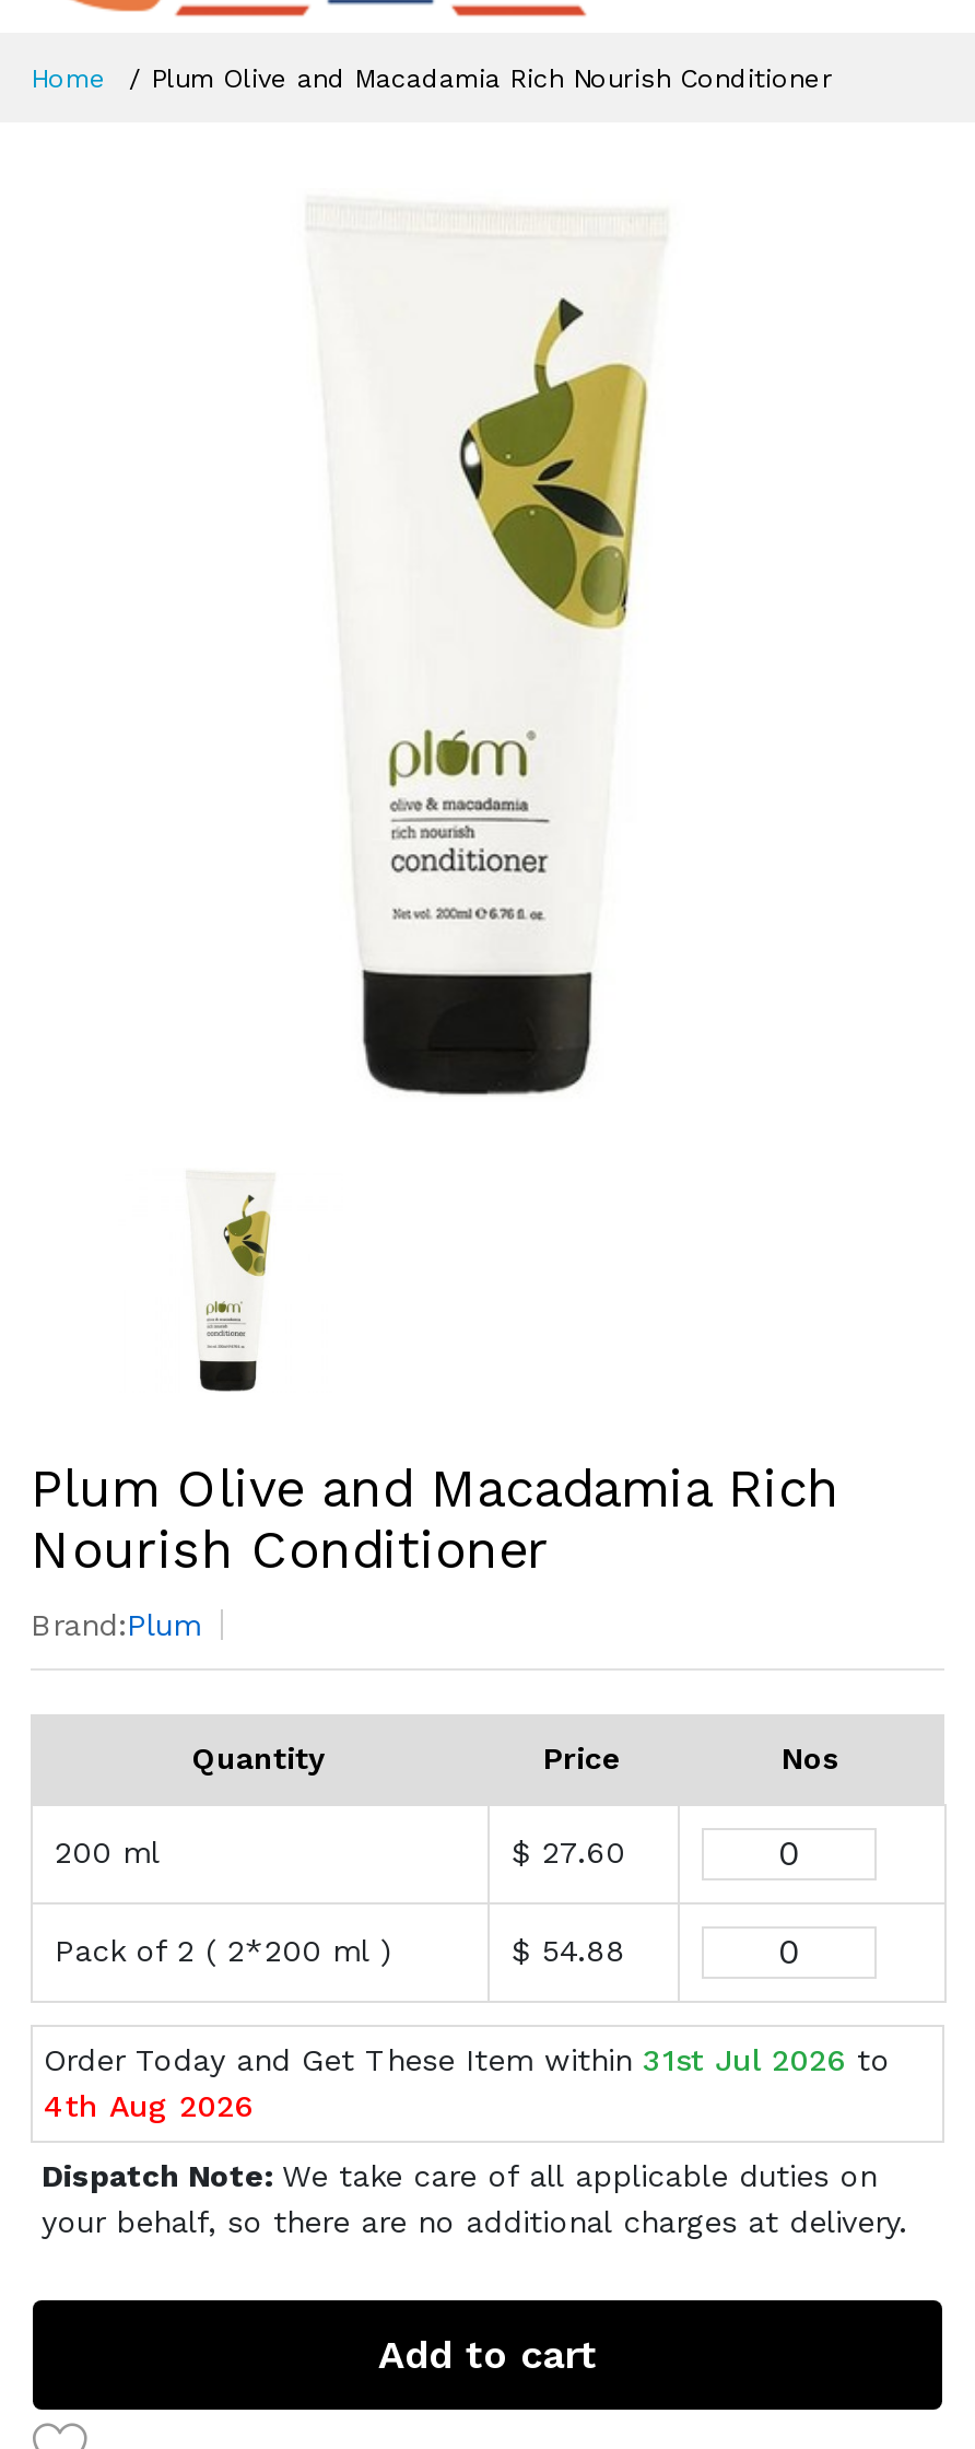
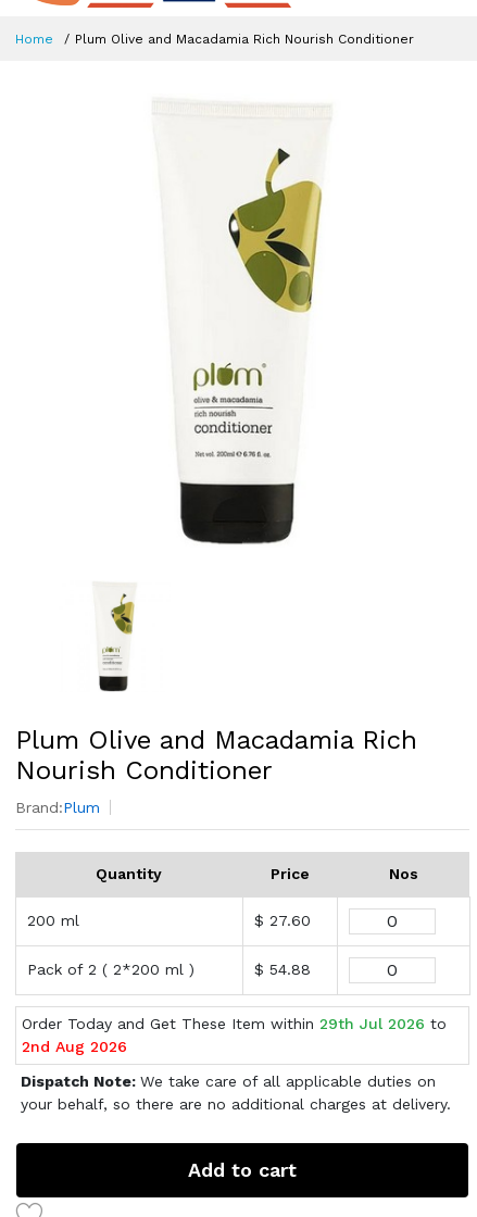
[44,2042,890,2077] Order Today and Get These Item within 31st Jul 2026 to -> [22,1015,447,1032] Order Today and Get These Item within 29th Jul 2026 to
[44,2088,254,2123] 4th Aug 2026 -> [22,1038,127,1055] 2nd Aug 2026

